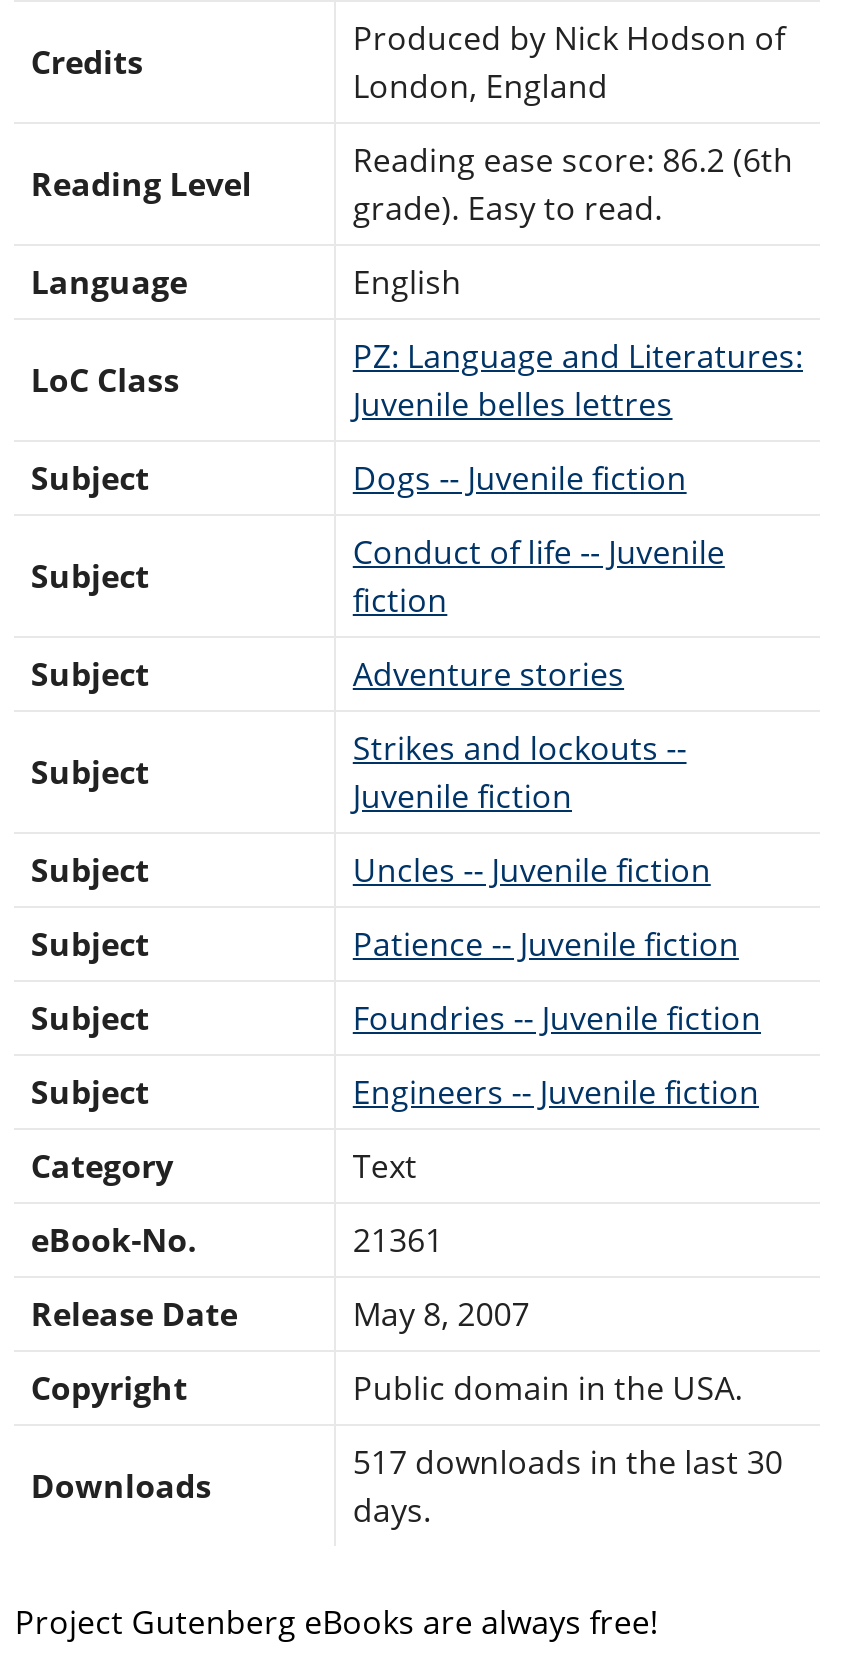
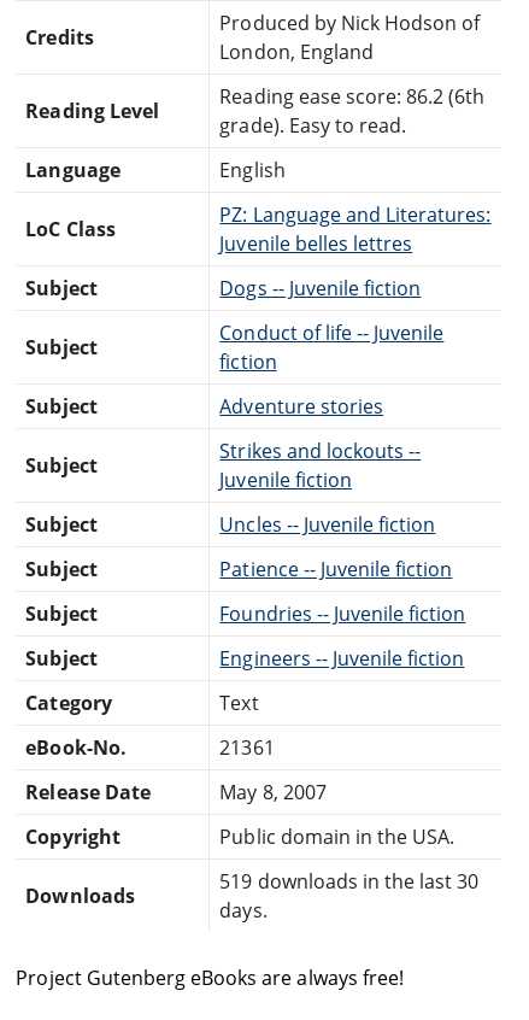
[353,1439,783,1483] 517 downloads in the last 30 -> [220,868,479,894] 519 downloads in the last 30

